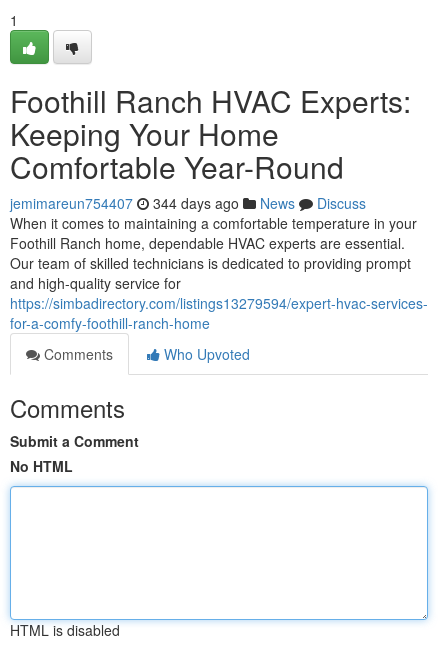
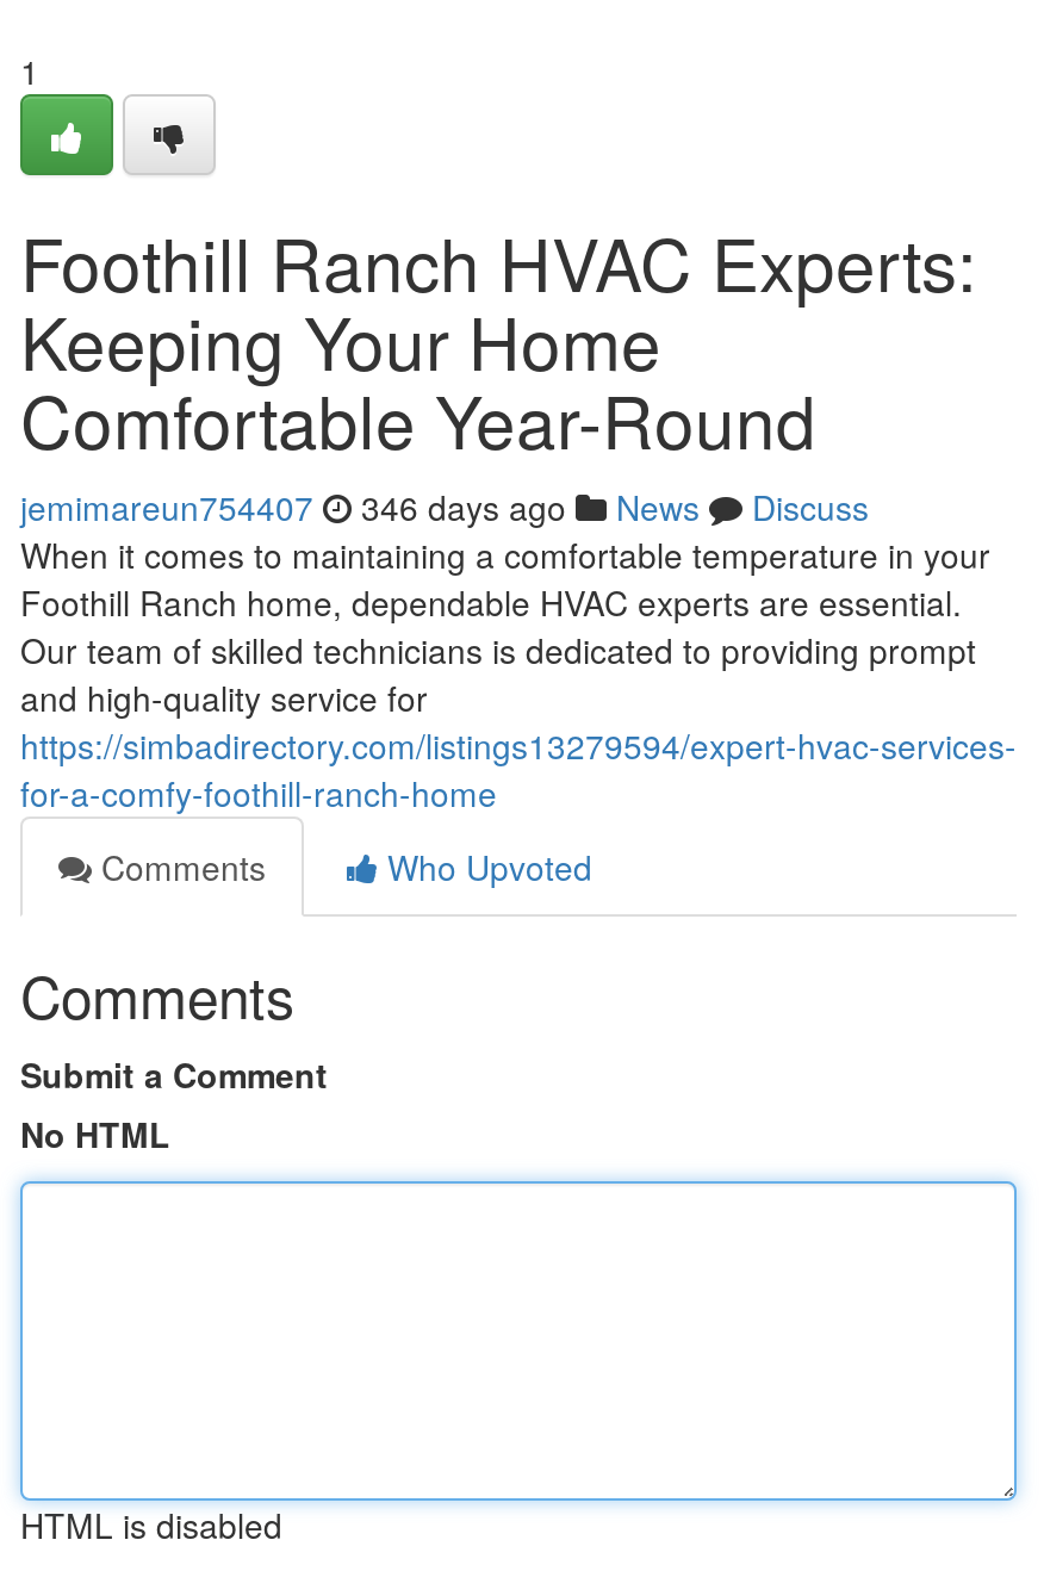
[10,193,366,213] jemimareun754407 344 days ago News Discuss -> [20,483,869,530] jemimareun754407 346 days ago News Discuss

